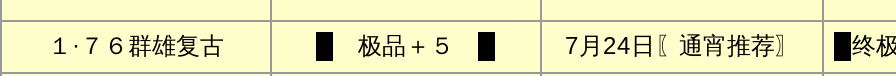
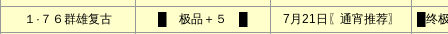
[565,32,799,60] 7月24日〖通宵推荐〗 -> [282,12,399,26] 7月21日〖通宵推荐〗

